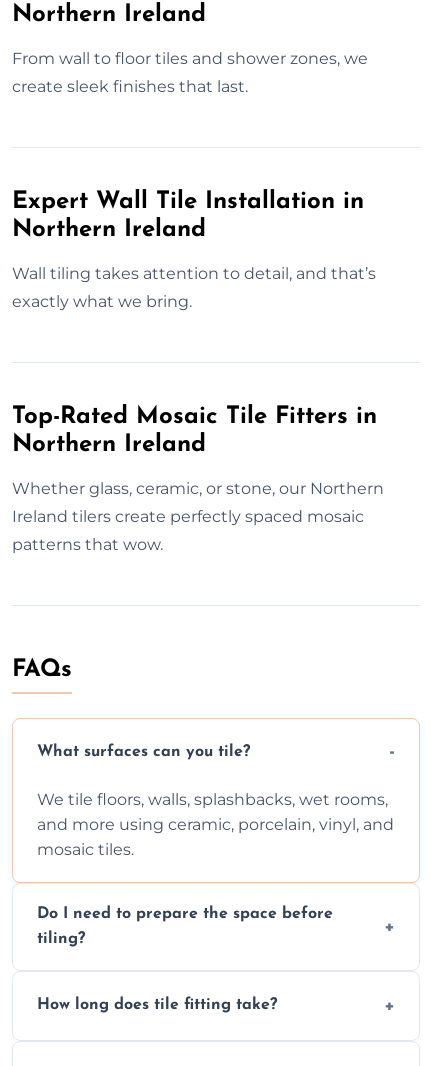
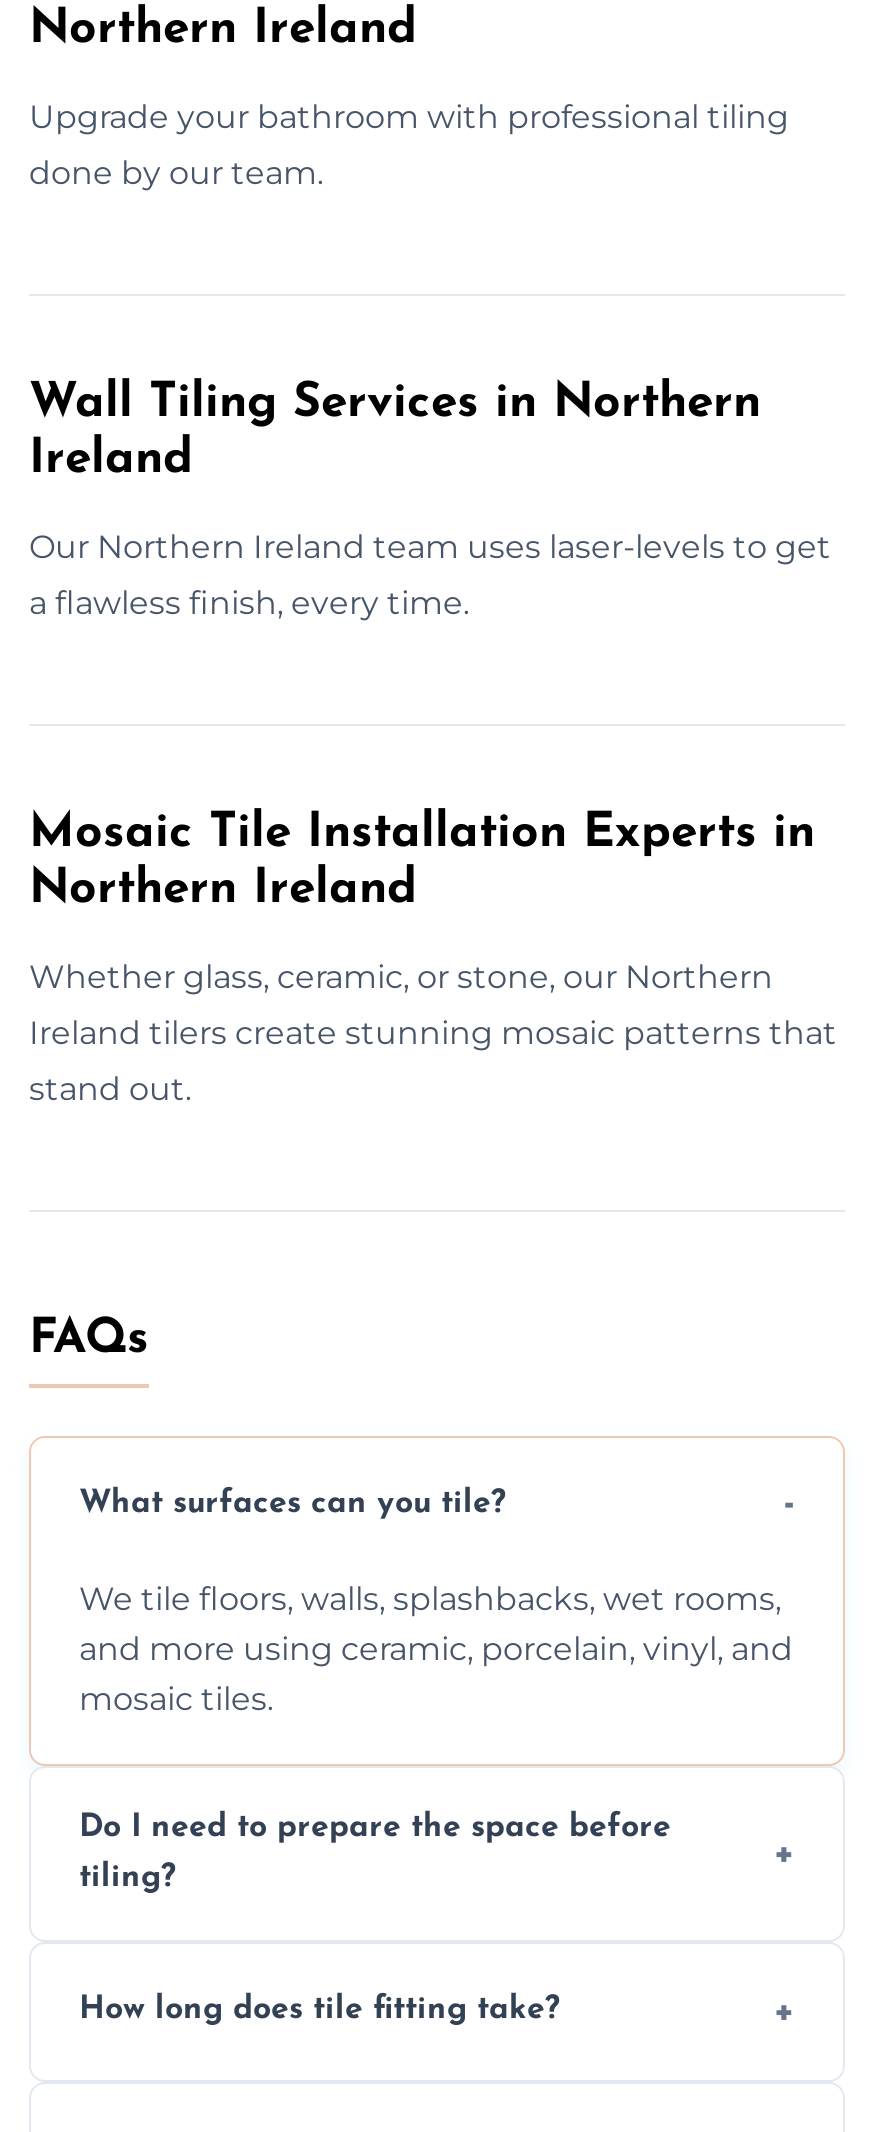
[12,49,368,68] From wall to floor tiles and shower zones, we -> [29,97,789,135] Upgrade your bathroom with professional tiling
[12,77,248,96] create sleek finishes that last. -> [29,153,323,191] done by our team.
[12,190,364,242] Expert Wall Tile Installation in | Northern Ireland -> [29,379,761,483] Wall Tiling Services in Northern | Ireland
[12,264,376,283] Wall tiling takes attention to detail, and that’s -> [29,527,831,565] Our Northern Ireland team uses laser-levels to get
[12,292,192,311] exactly what we bring. -> [29,583,469,621] a flawless finish, every time.
[12,405,377,429] Top-Rated Mosaic Tile Fitters in -> [29,809,815,857] Mosaic Tile Installation Experts in
[12,507,364,526] Ireland tilers create perfectly spaced mosaic -> [29,1013,837,1051] Ireland tilers create stunning mosaic patterns that
[12,535,163,554] patterns that wow. -> [29,1069,191,1107] stand out.

